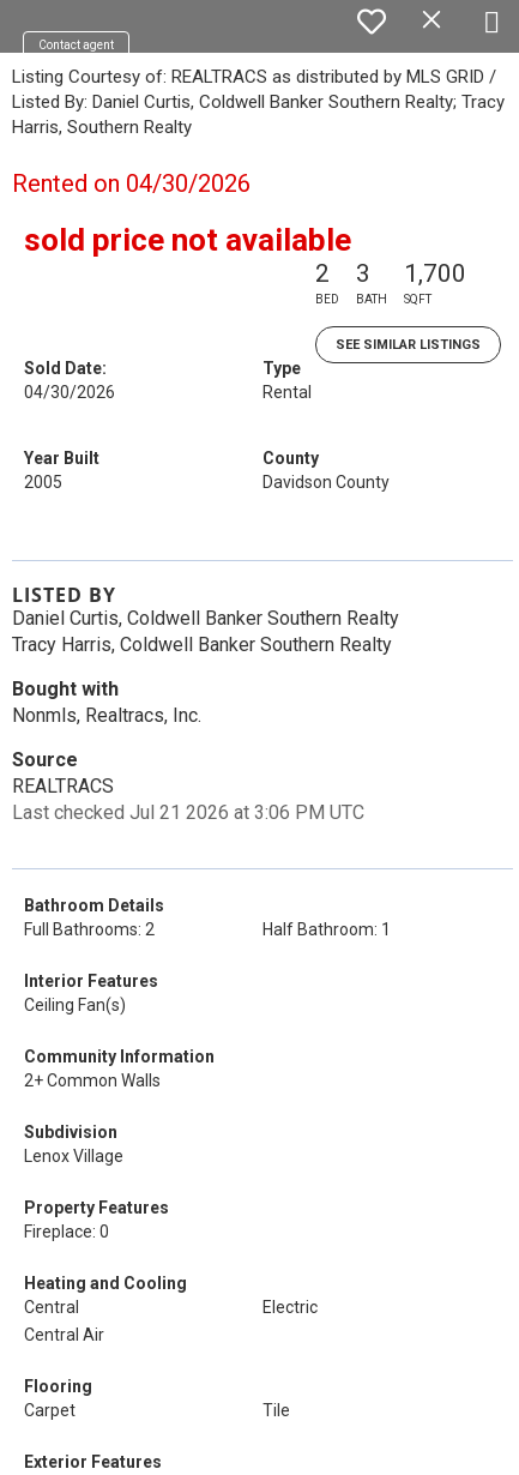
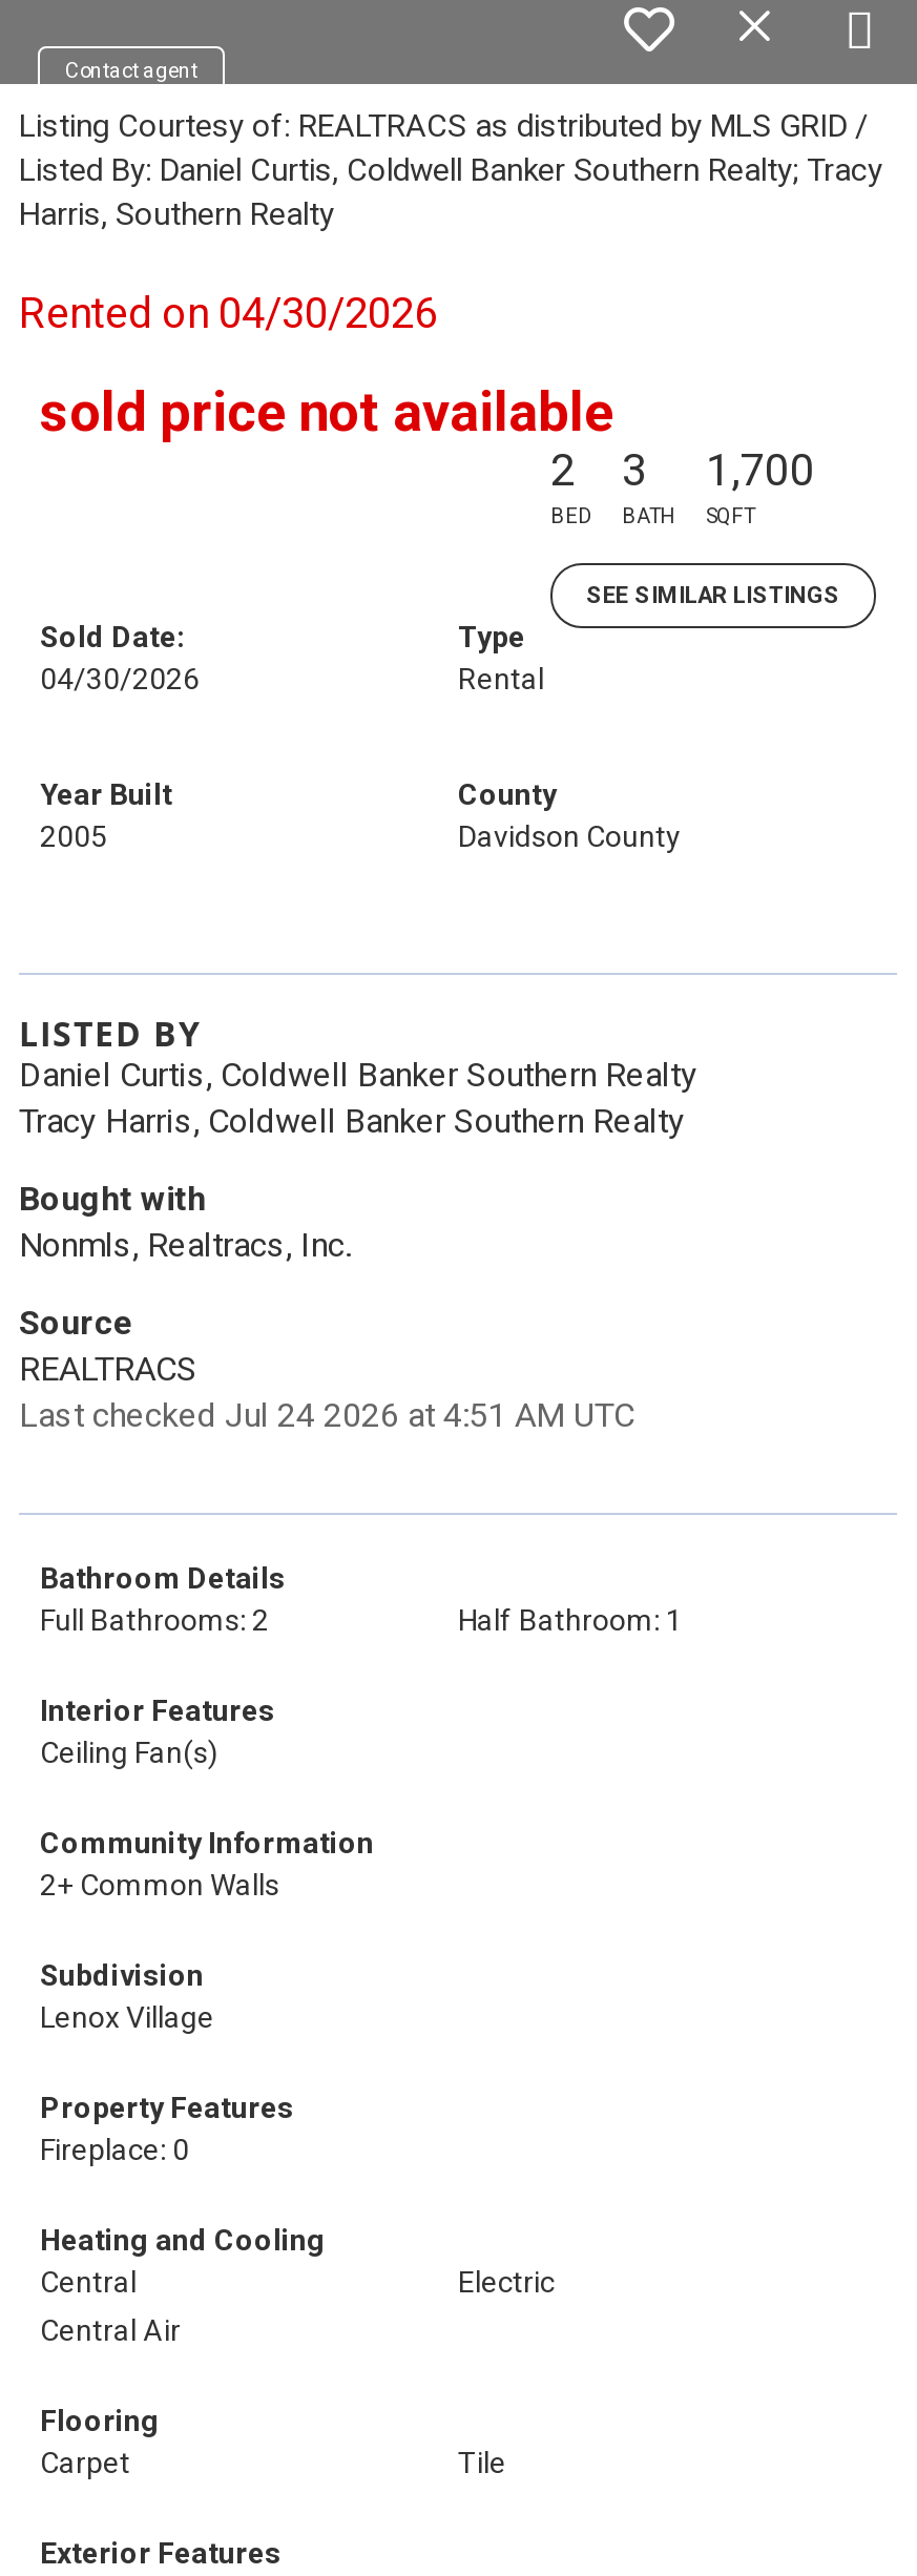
[12,801,364,824] Last checked Jul 21 2026 at 3:06 PM UTC -> [19,1395,634,1435] Last checked Jul 24 2026 at 4:51 AM UTC

